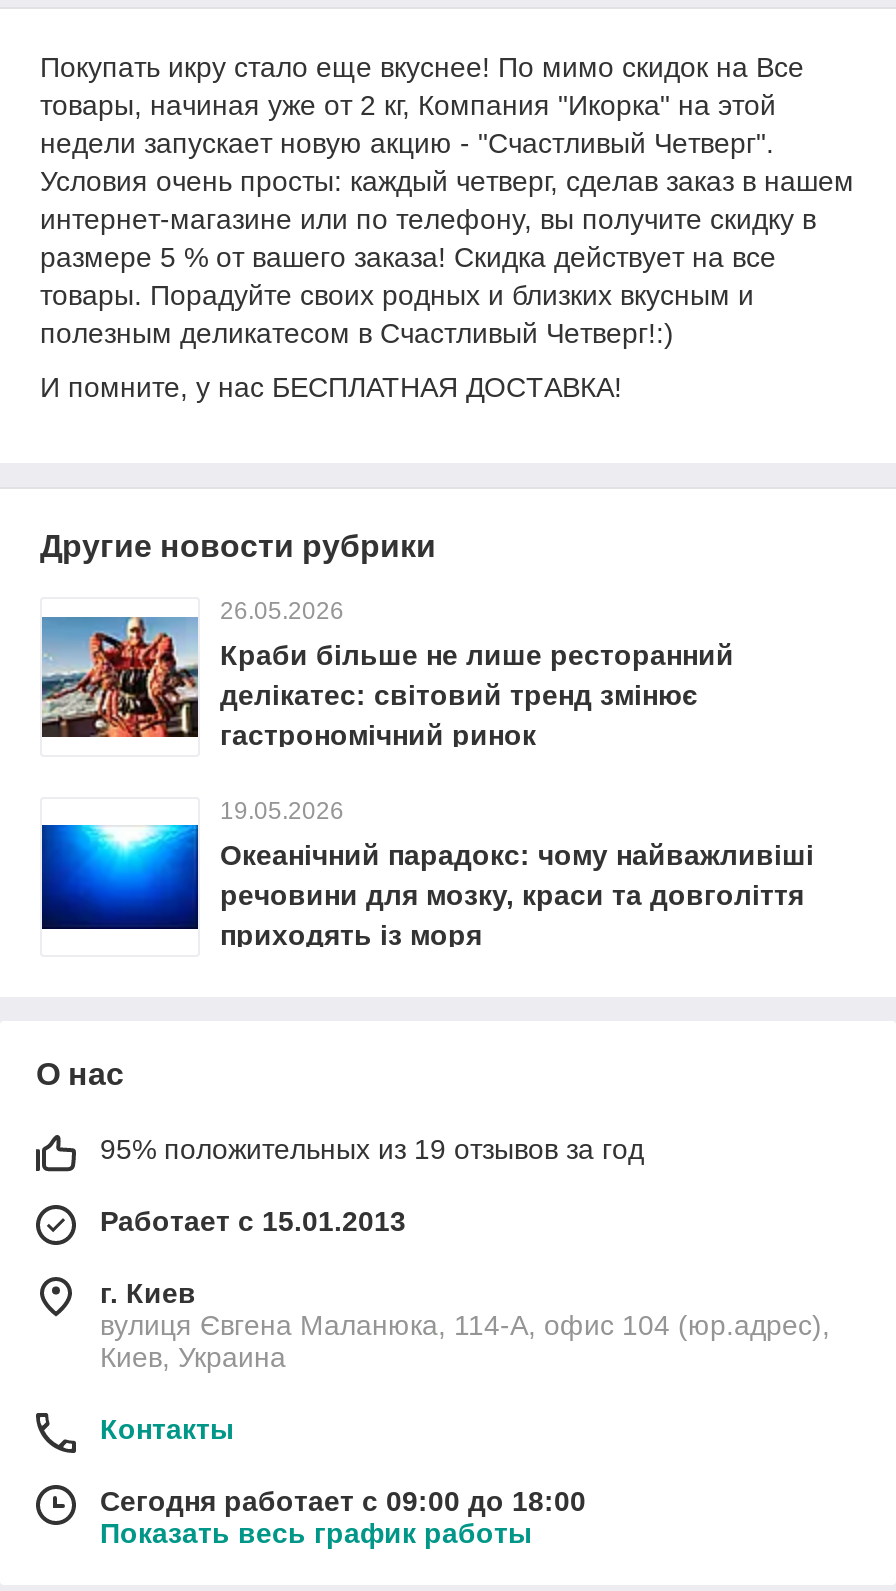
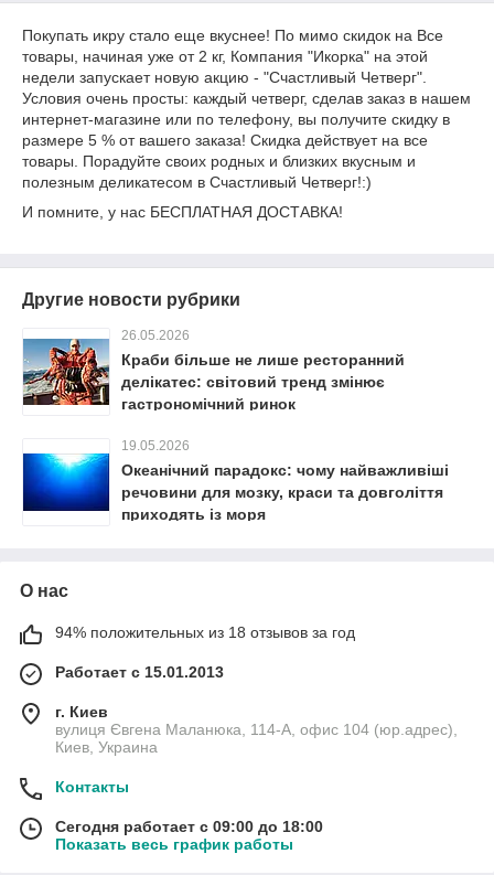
[100,1133,644,1165] 95% положительных из 19 отзывов за год -> [55,623,355,641] 94% положительных из 18 отзывов за год

